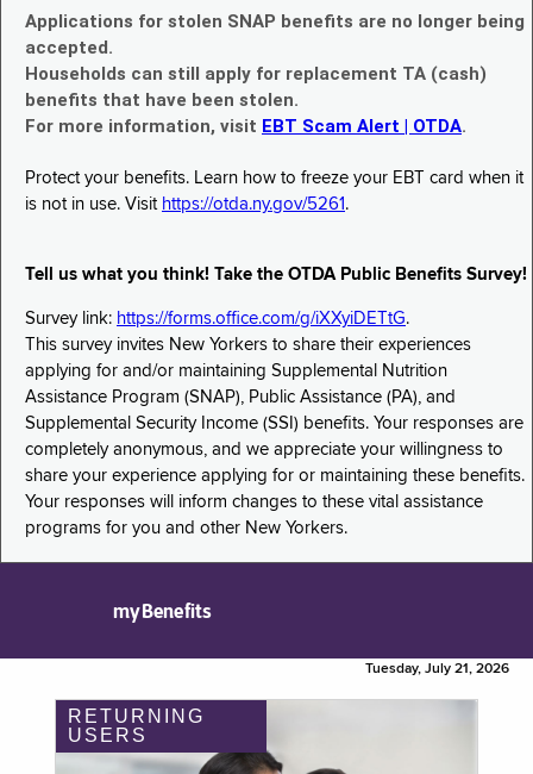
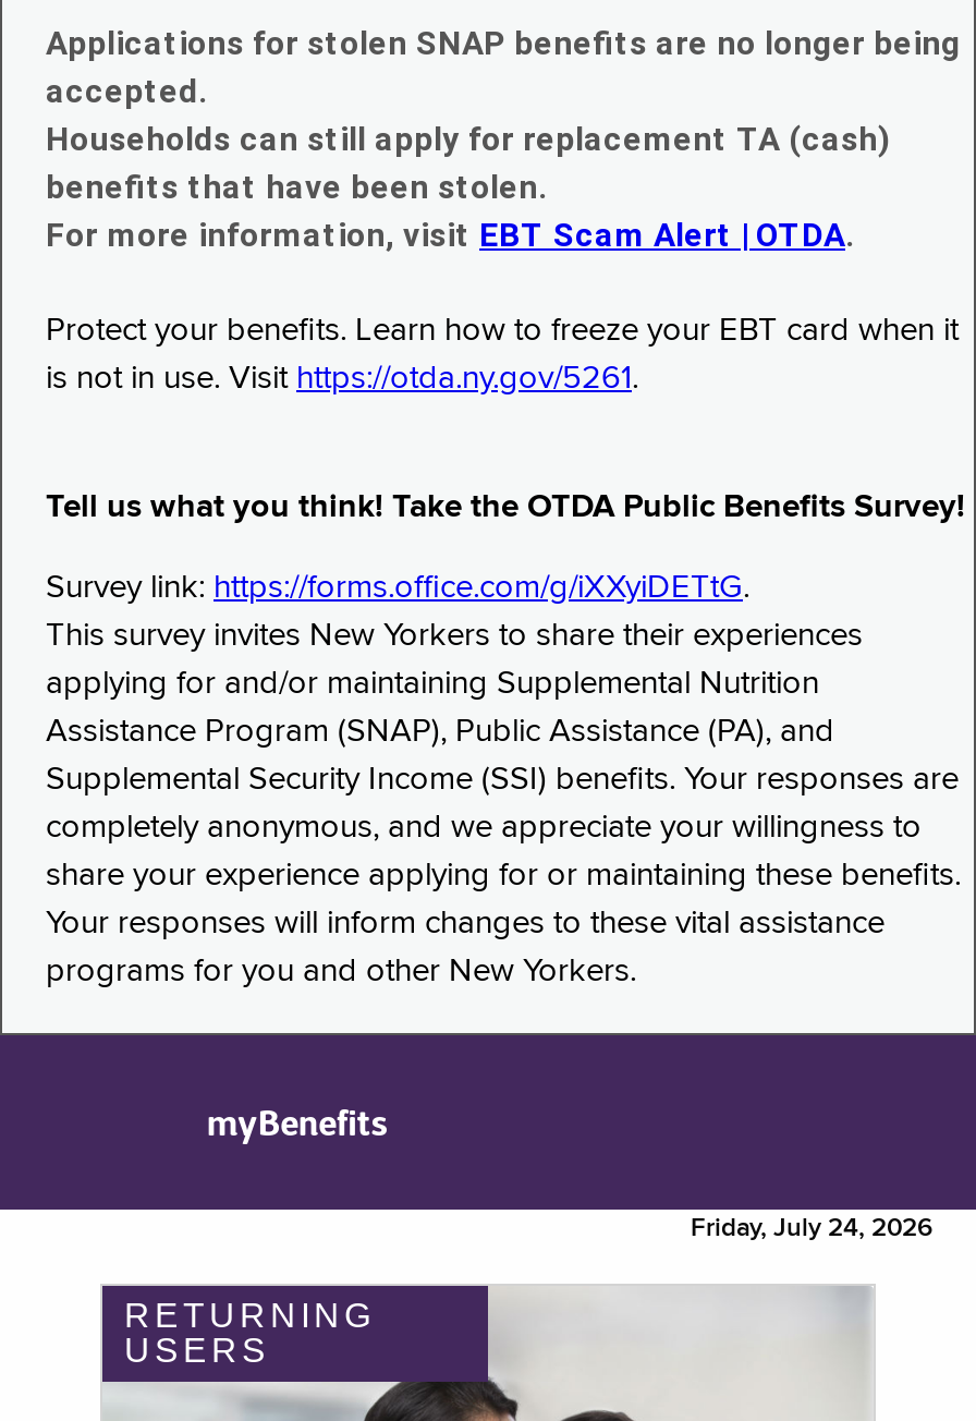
[365,662,509,676] Tuesday, July 21, 2026 -> [691,1216,932,1243] Friday, July 24, 2026

